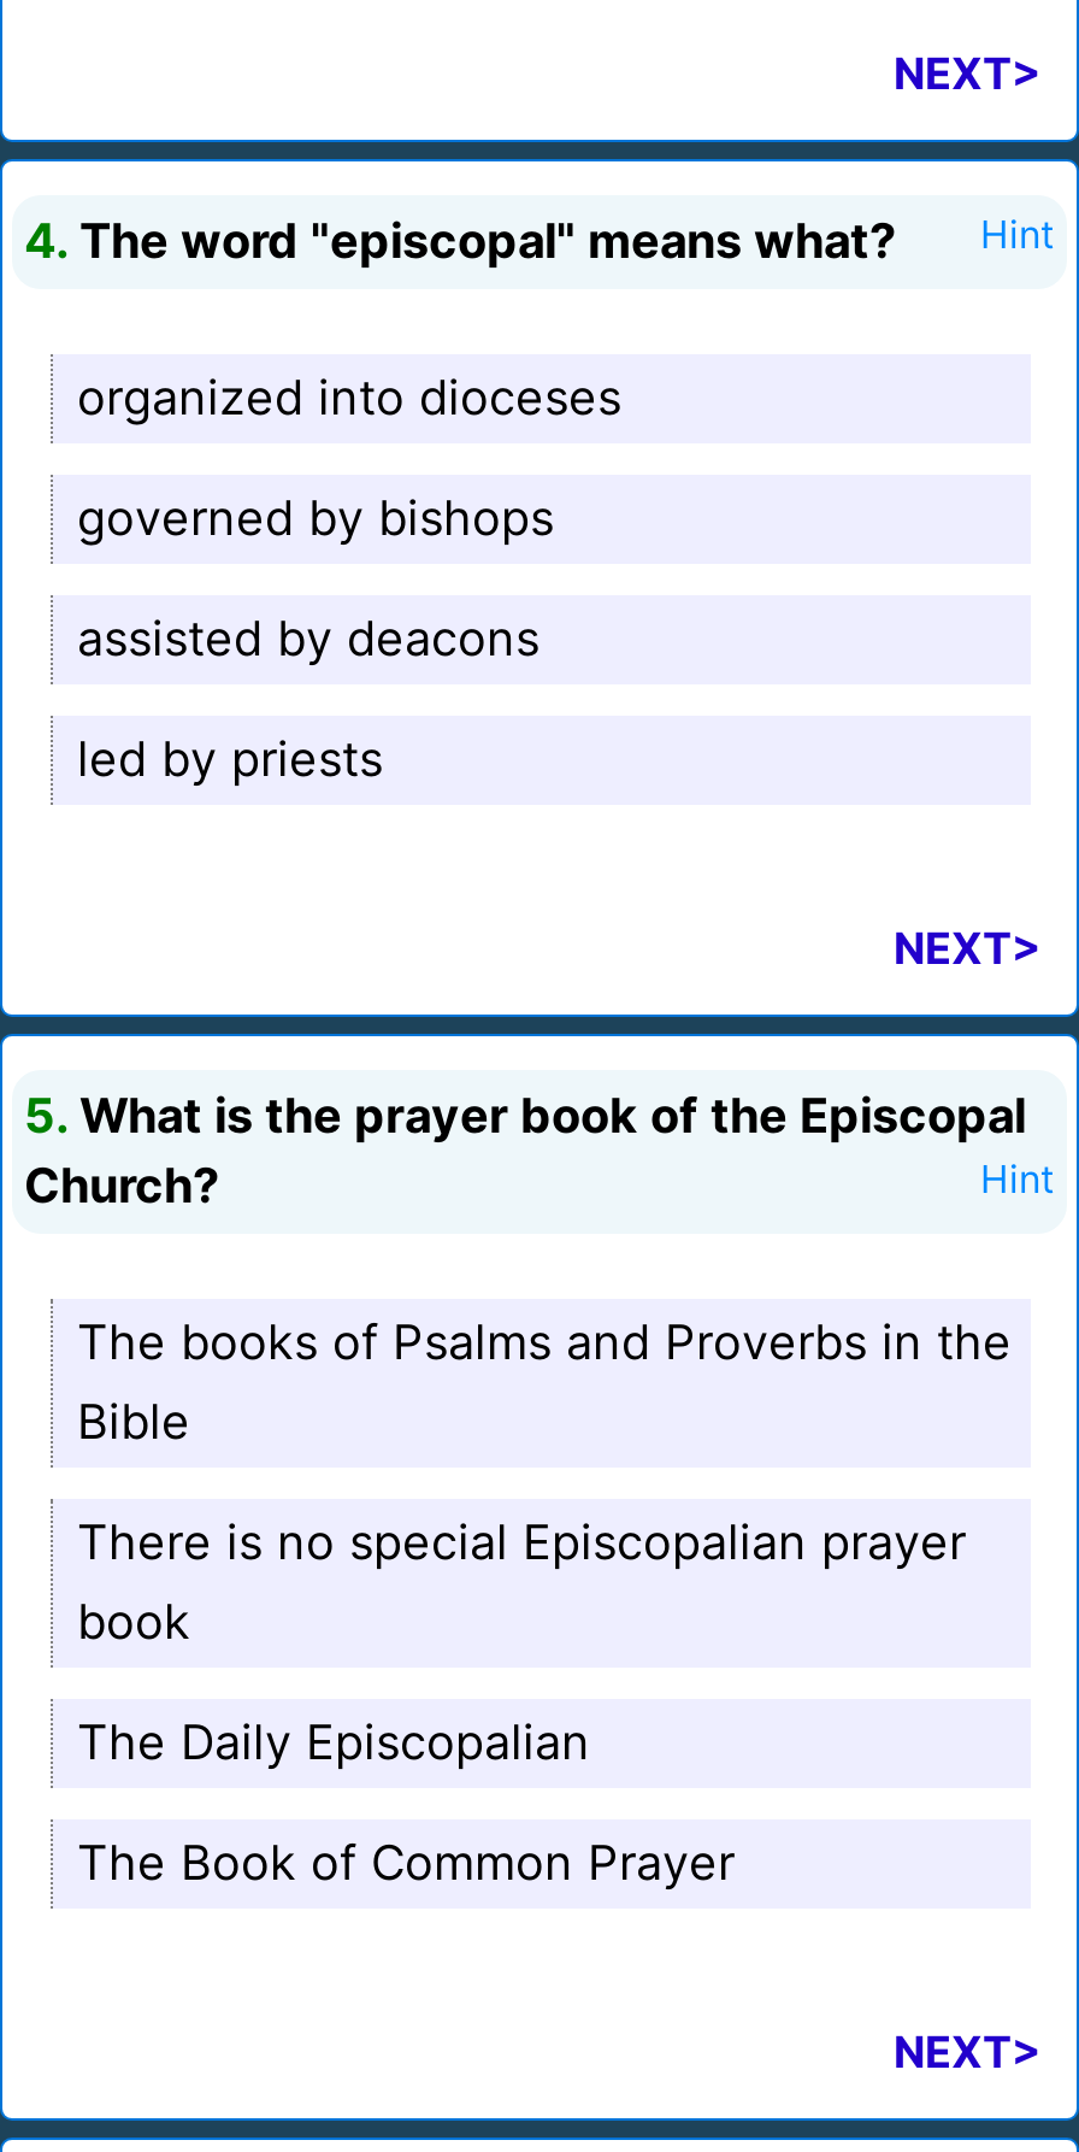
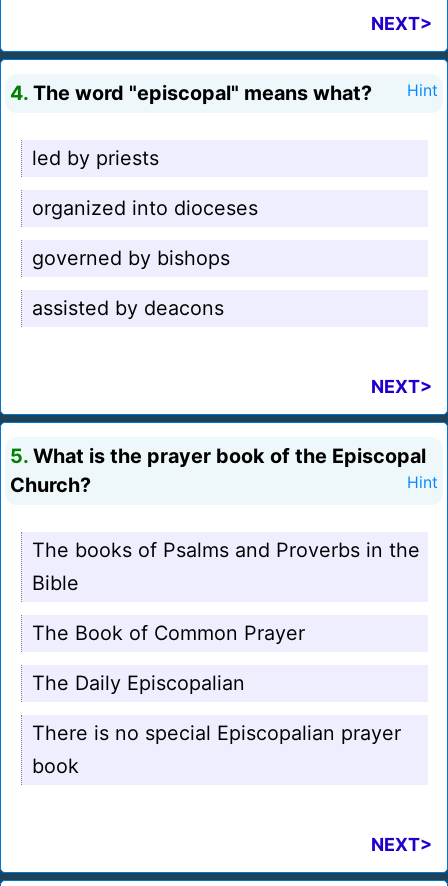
moved [77,369,621,668] -> [32,196,258,320]: organized into dioceses | governed by bishops | assisted by deacons
moved [77,730,383,788] -> [32,146,159,170]: led by priests
moved [77,1513,966,1651] -> [32,721,401,778]: There is no special Episcopalian prayer | book
moved [77,1713,735,1892] -> [32,621,305,695]: The Book of Common Prayer | The Daily Episcopalian

